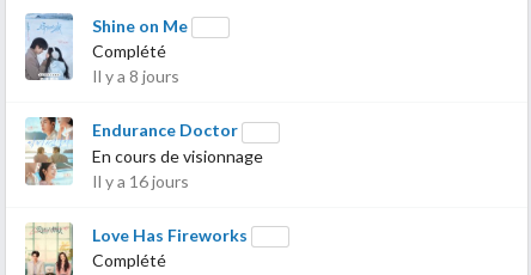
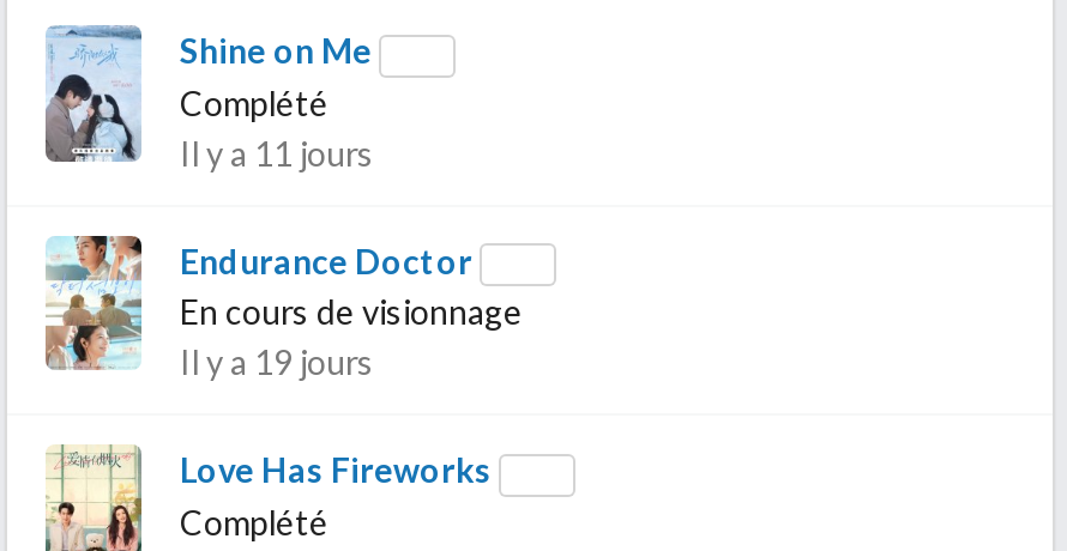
[92,66,179,86] Il y a 8 jours -> [180,132,374,173] Il y a 11 jours
[92,171,189,191] Il y a 16 jours -> [180,342,374,383] Il y a 19 jours

